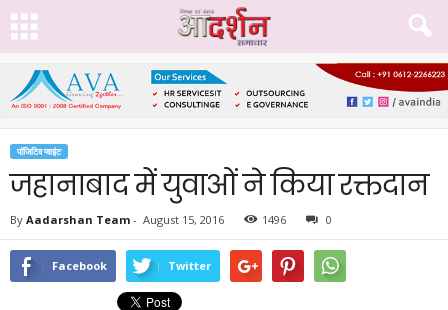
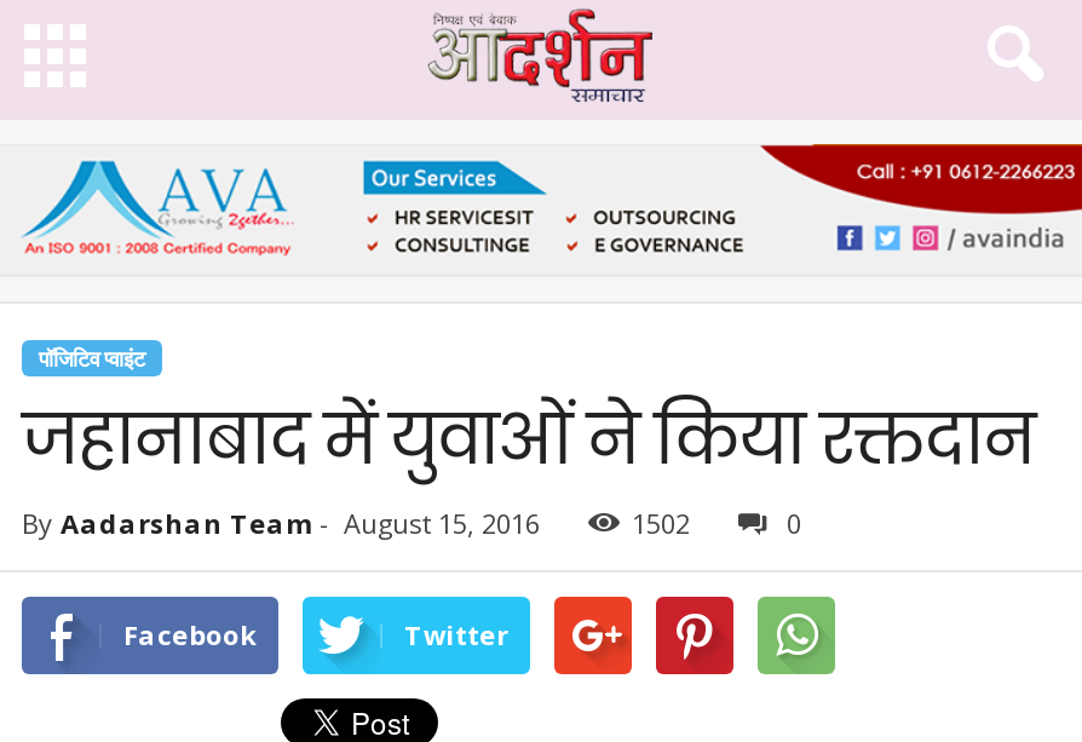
[262,212,286,227] 1496 -> [632,505,690,541] 1502

